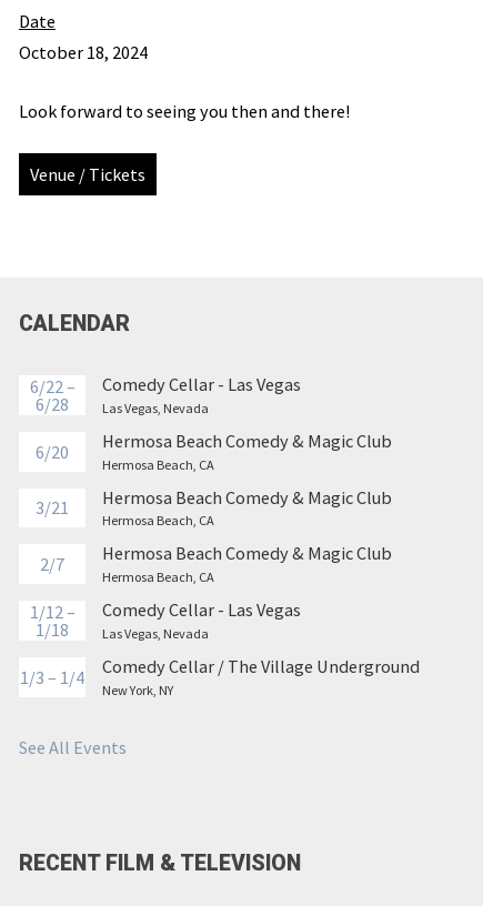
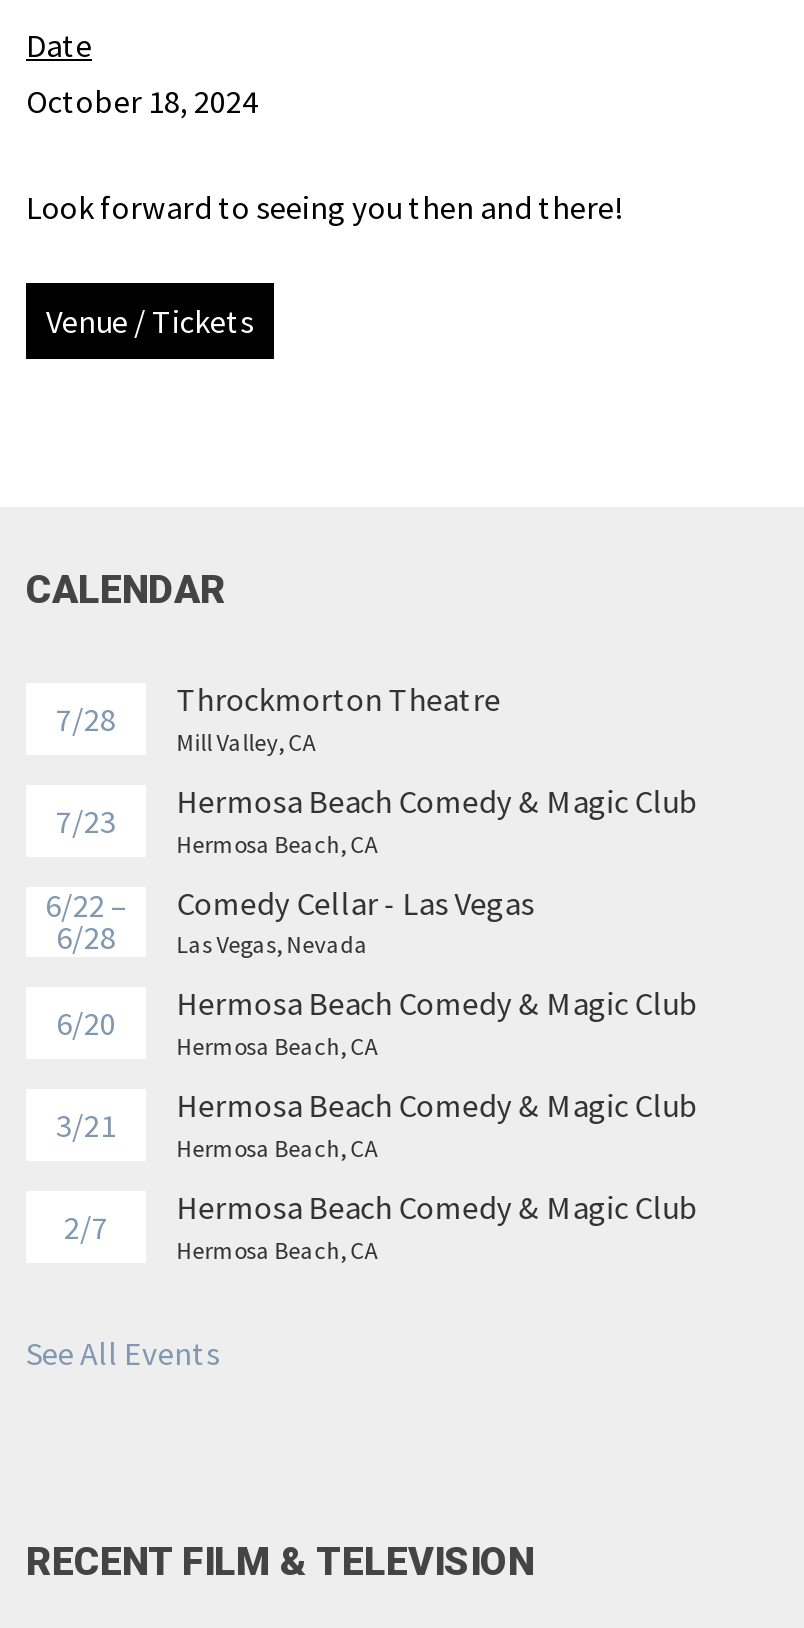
none -> [56,679,698,858] 7/28 | Throckmorton Theatre | Mill Valley, CA | 7/23 | Hermosa Beach Comedy & Magic Club | Hermosa Beach, CA
moved [29,373,392,585] -> [45,882,698,1264]: 6/22 – | 6/28 | Comedy Cellar - Las Vegas | ... | Hermosa Beach Comedy & Magic Club | Hermosa Beach, CA
[20,599,420,698] Comedy Cellar - Las Vegas | Las Vegas, Nevada | 1/3 – 1/4 | Comedy Cellar / The Village Underground | New York, NY -> none
[29,601,75,641] 1/12 – | 1/18 -> none

